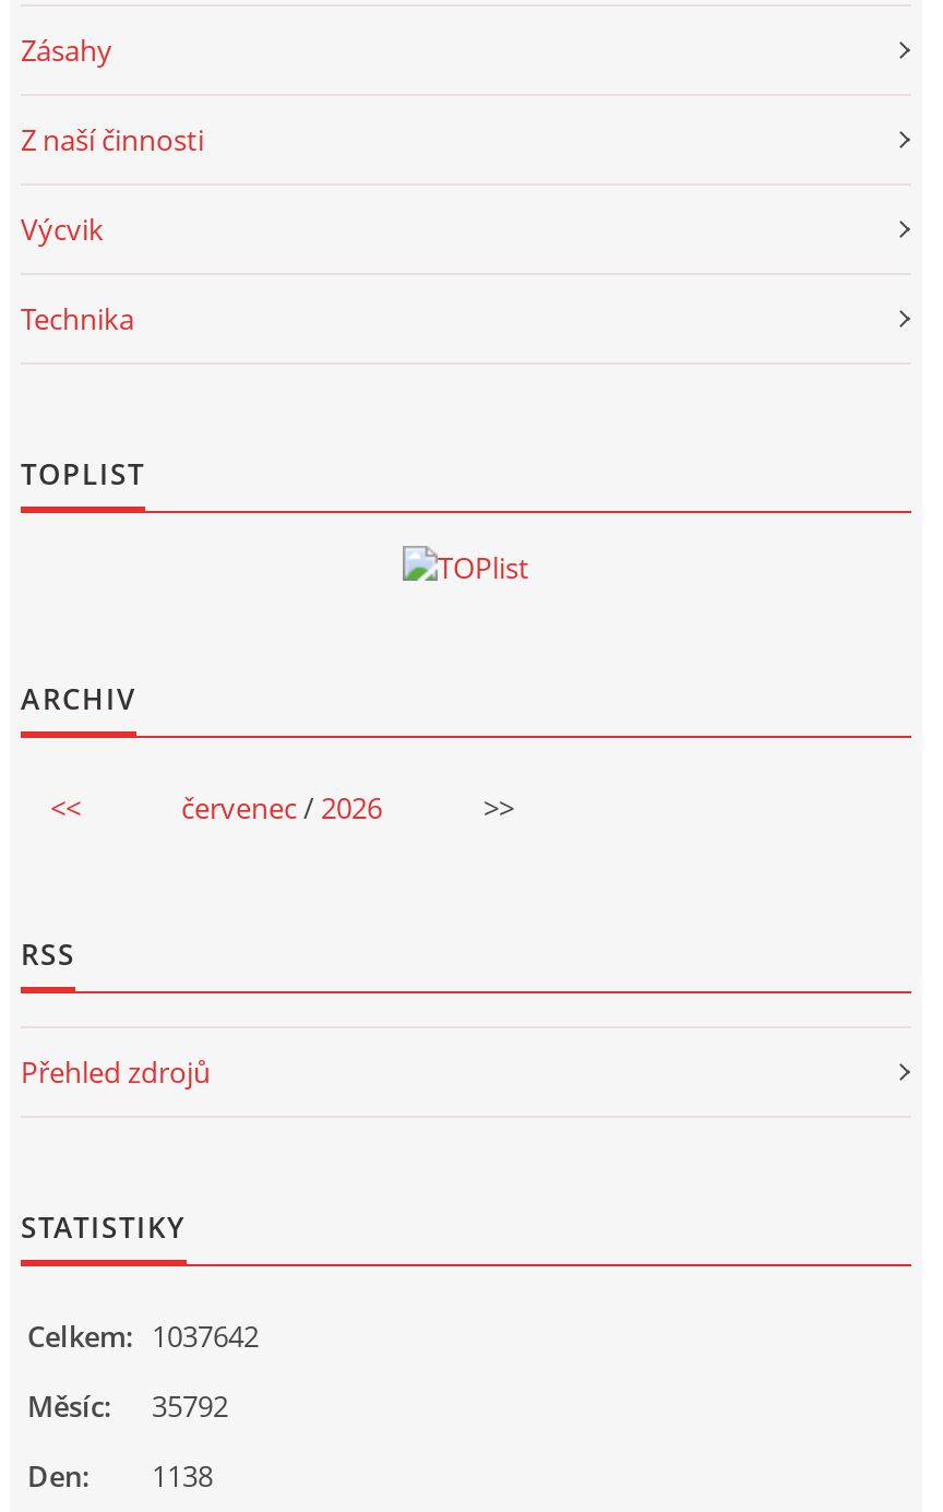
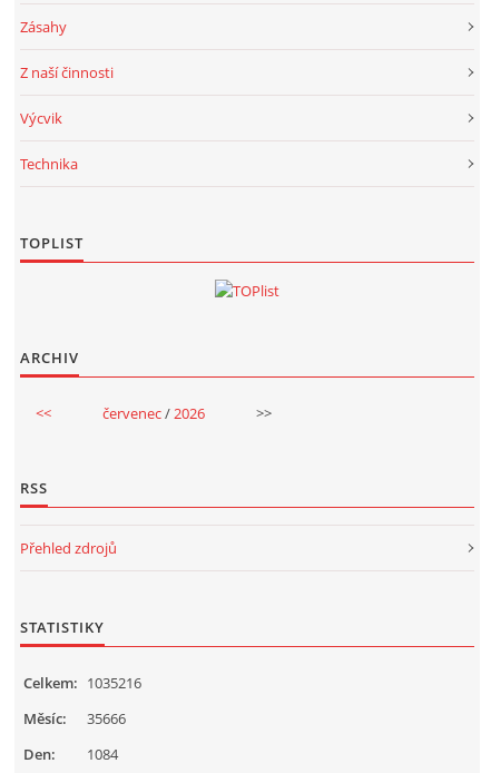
[27,1317,259,1356] Celkem: 1037642 -> [23,673,141,693] Celkem: 1035216
[27,1386,228,1426] Měsíc: 35792 -> [23,708,126,728] Měsíc: 35666
[27,1456,213,1496] Den: 1138 -> [23,744,118,764] Den: 1084

